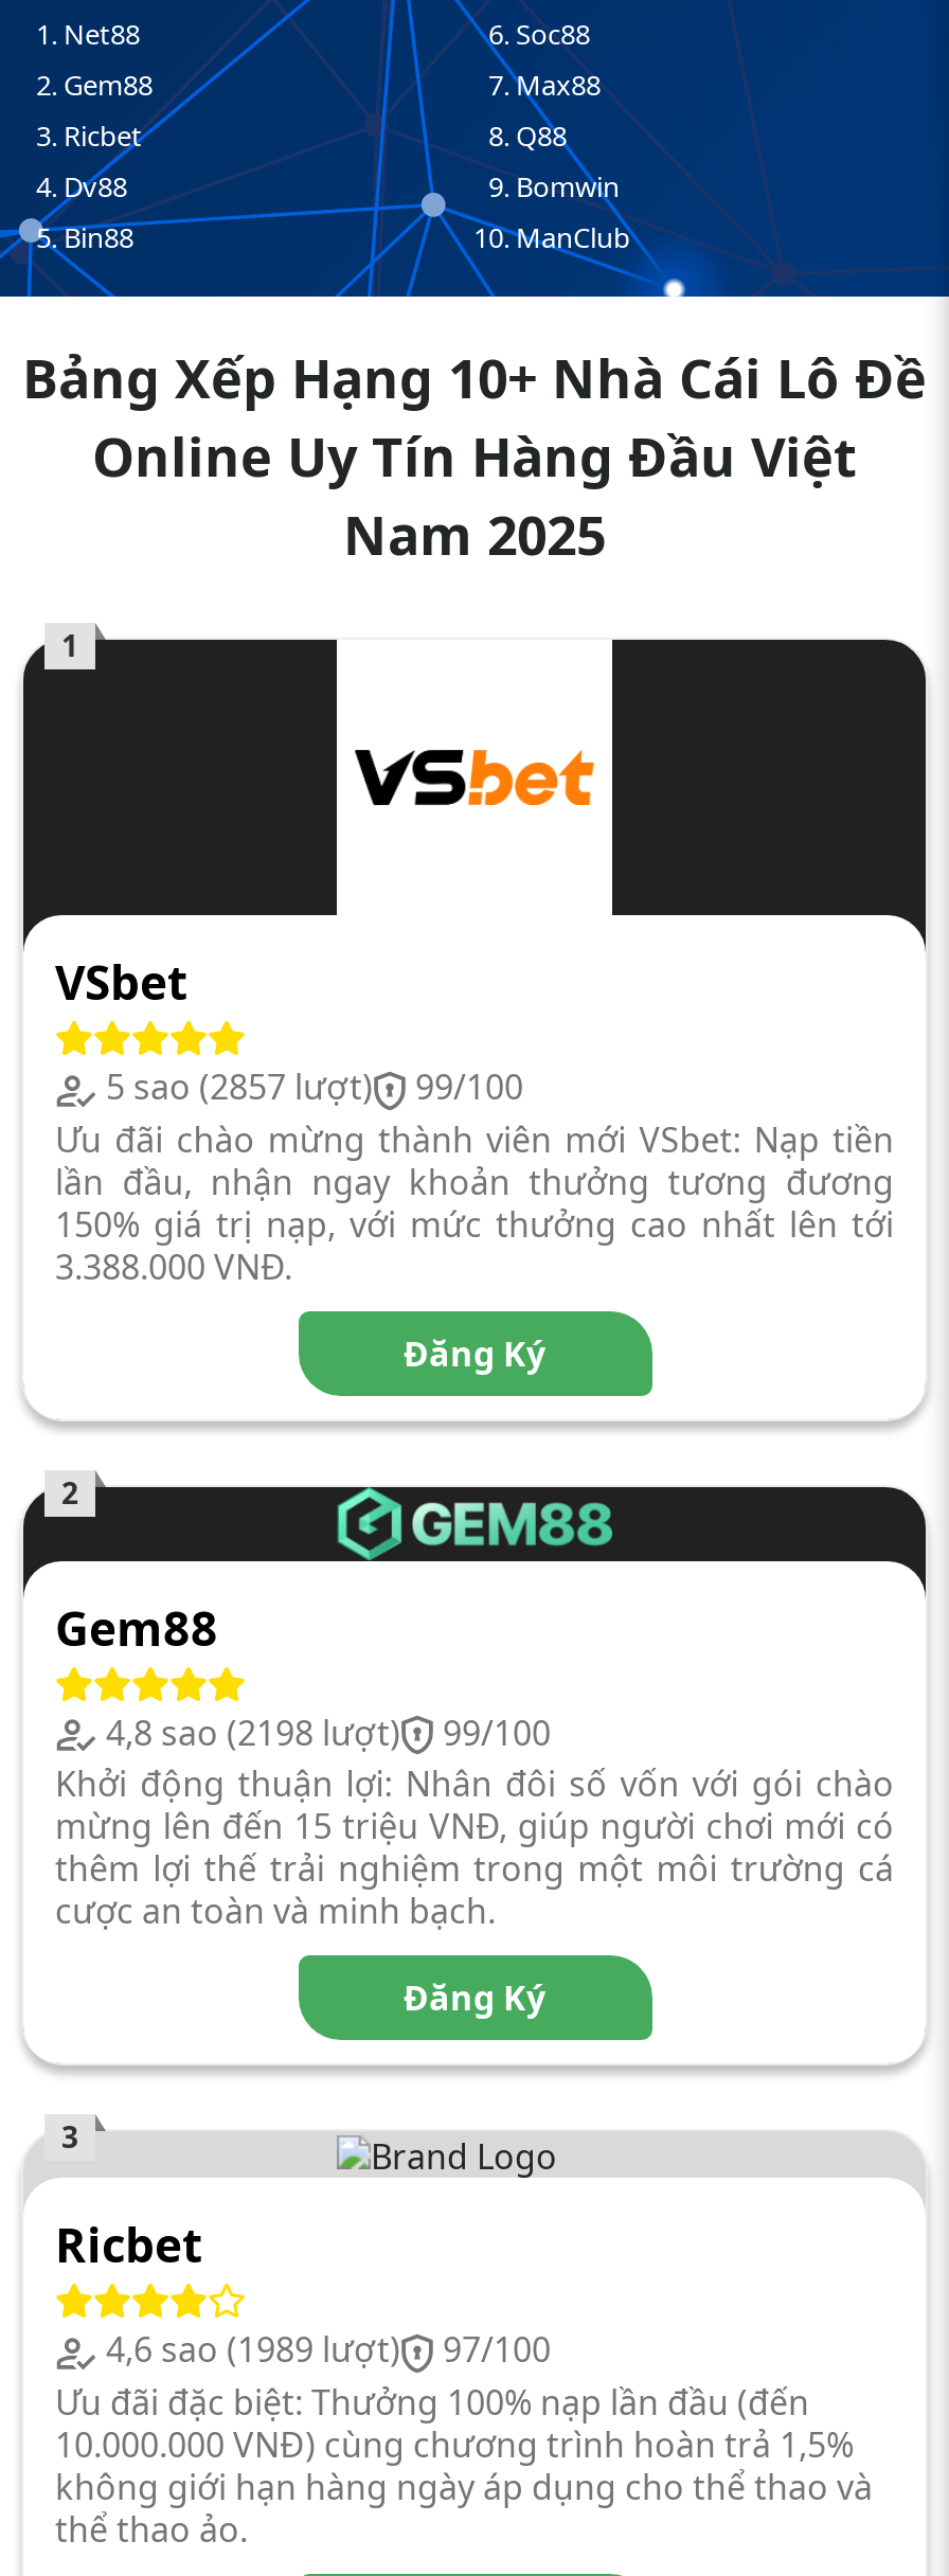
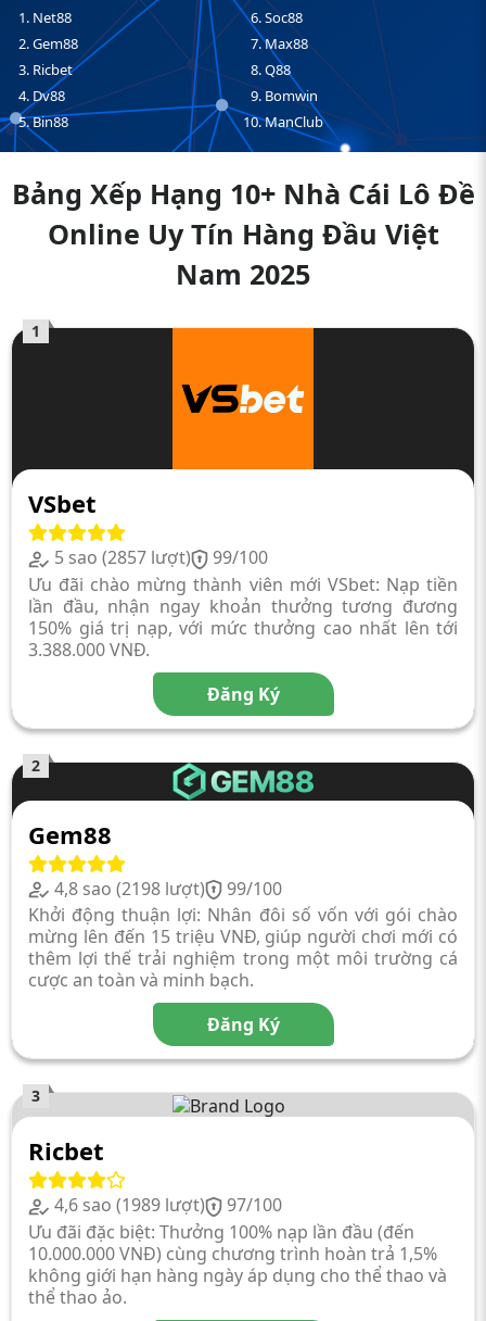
[335,640,614,915] [image] -> [171,327,315,470] [image]

